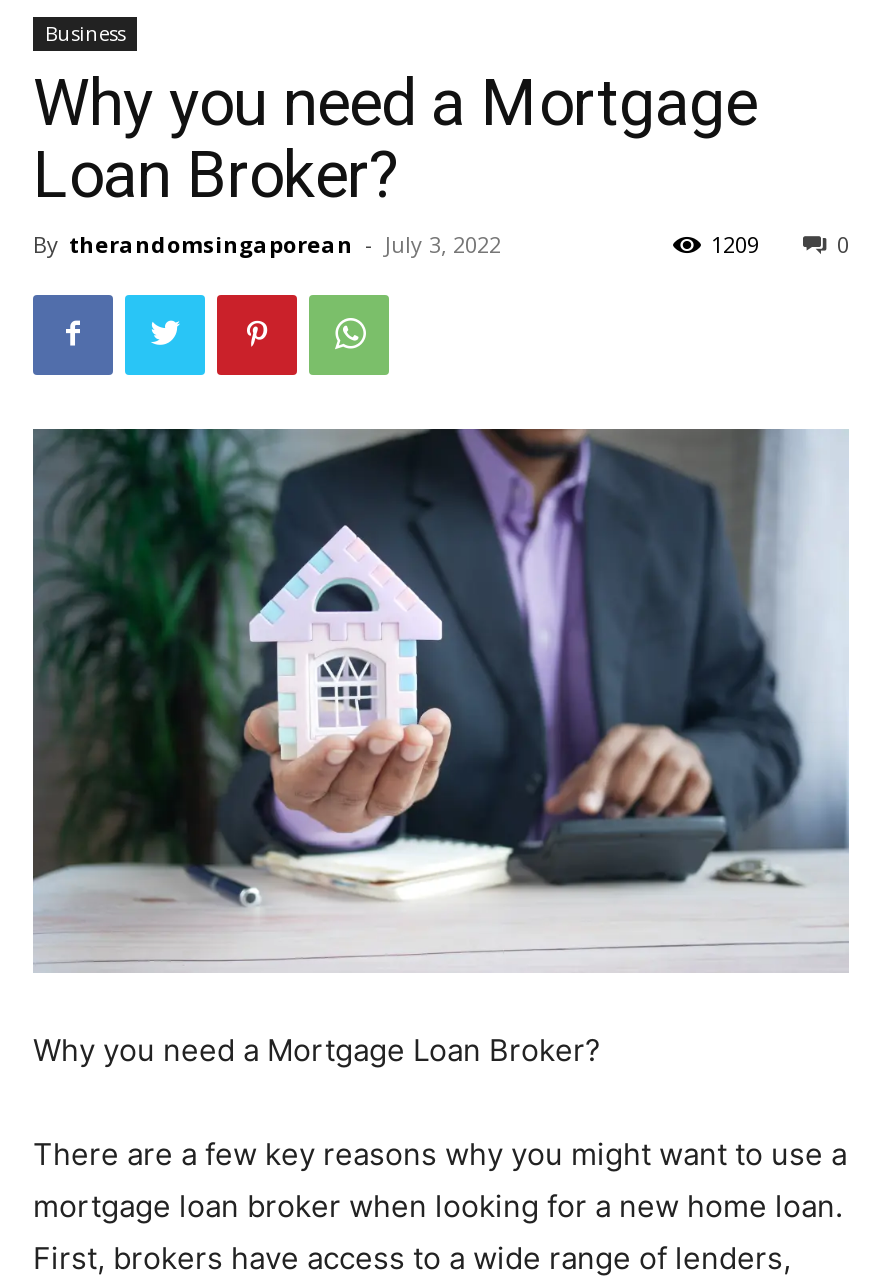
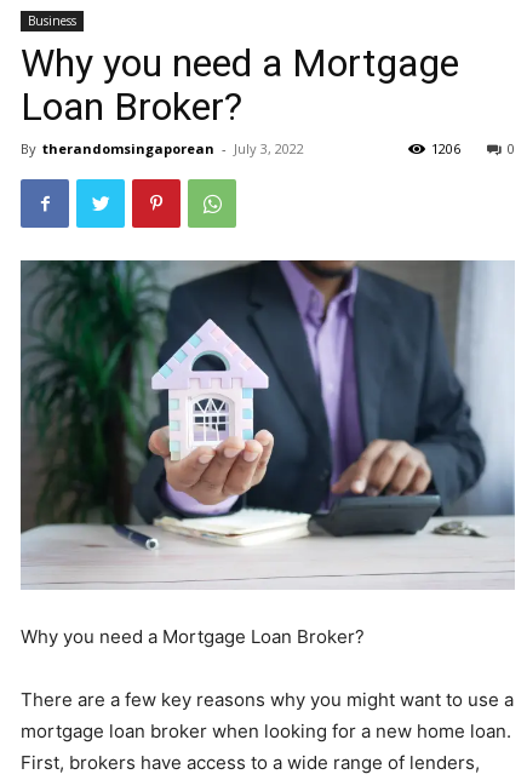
[711,228,759,258] 1209 -> [431,139,460,157] 1206

